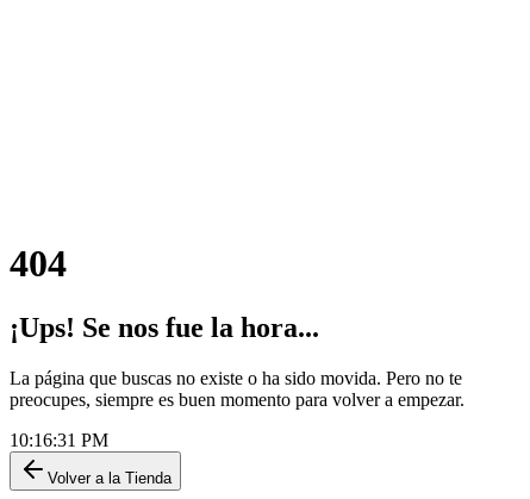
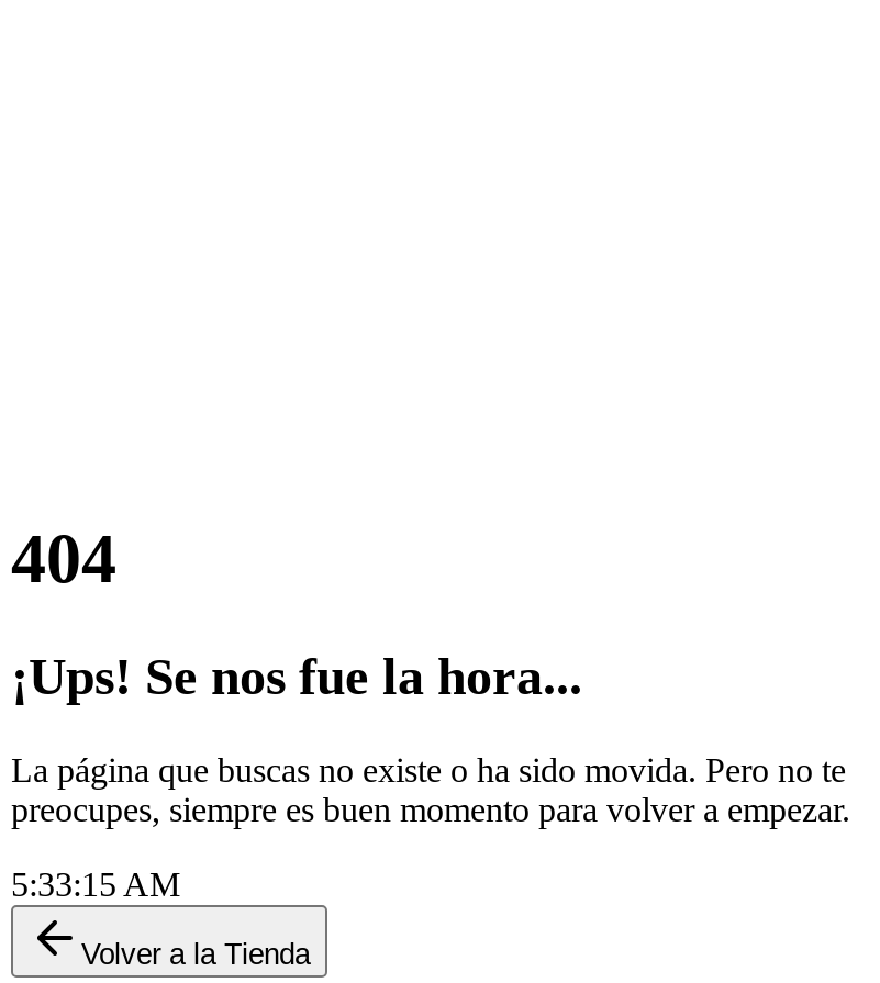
[10,430,108,450] 10:16:31 PM -> [11,865,180,902] 5:33:15 AM

